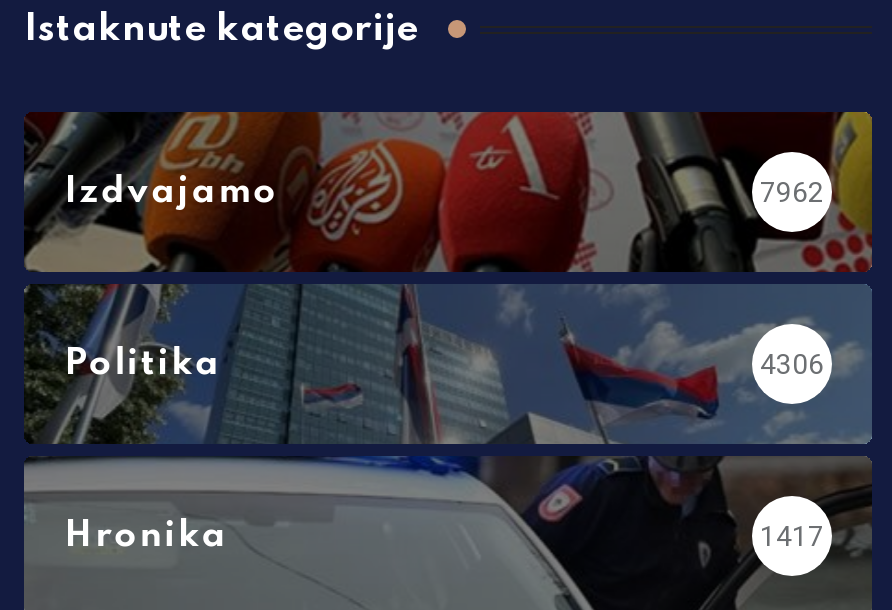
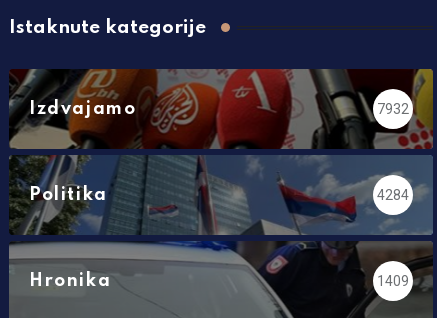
[760,176,824,208] 7962 -> [377,101,409,117] 7932
[760,348,824,380] 4306 -> [377,187,409,203] 4284
[760,520,824,552] 1417 -> [377,273,409,289] 1409

